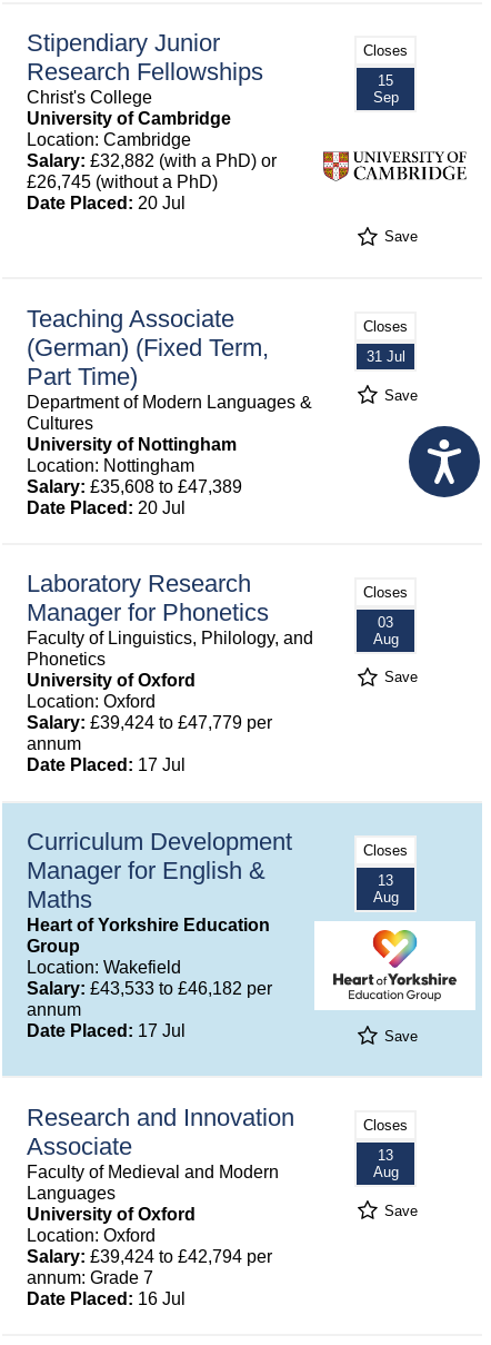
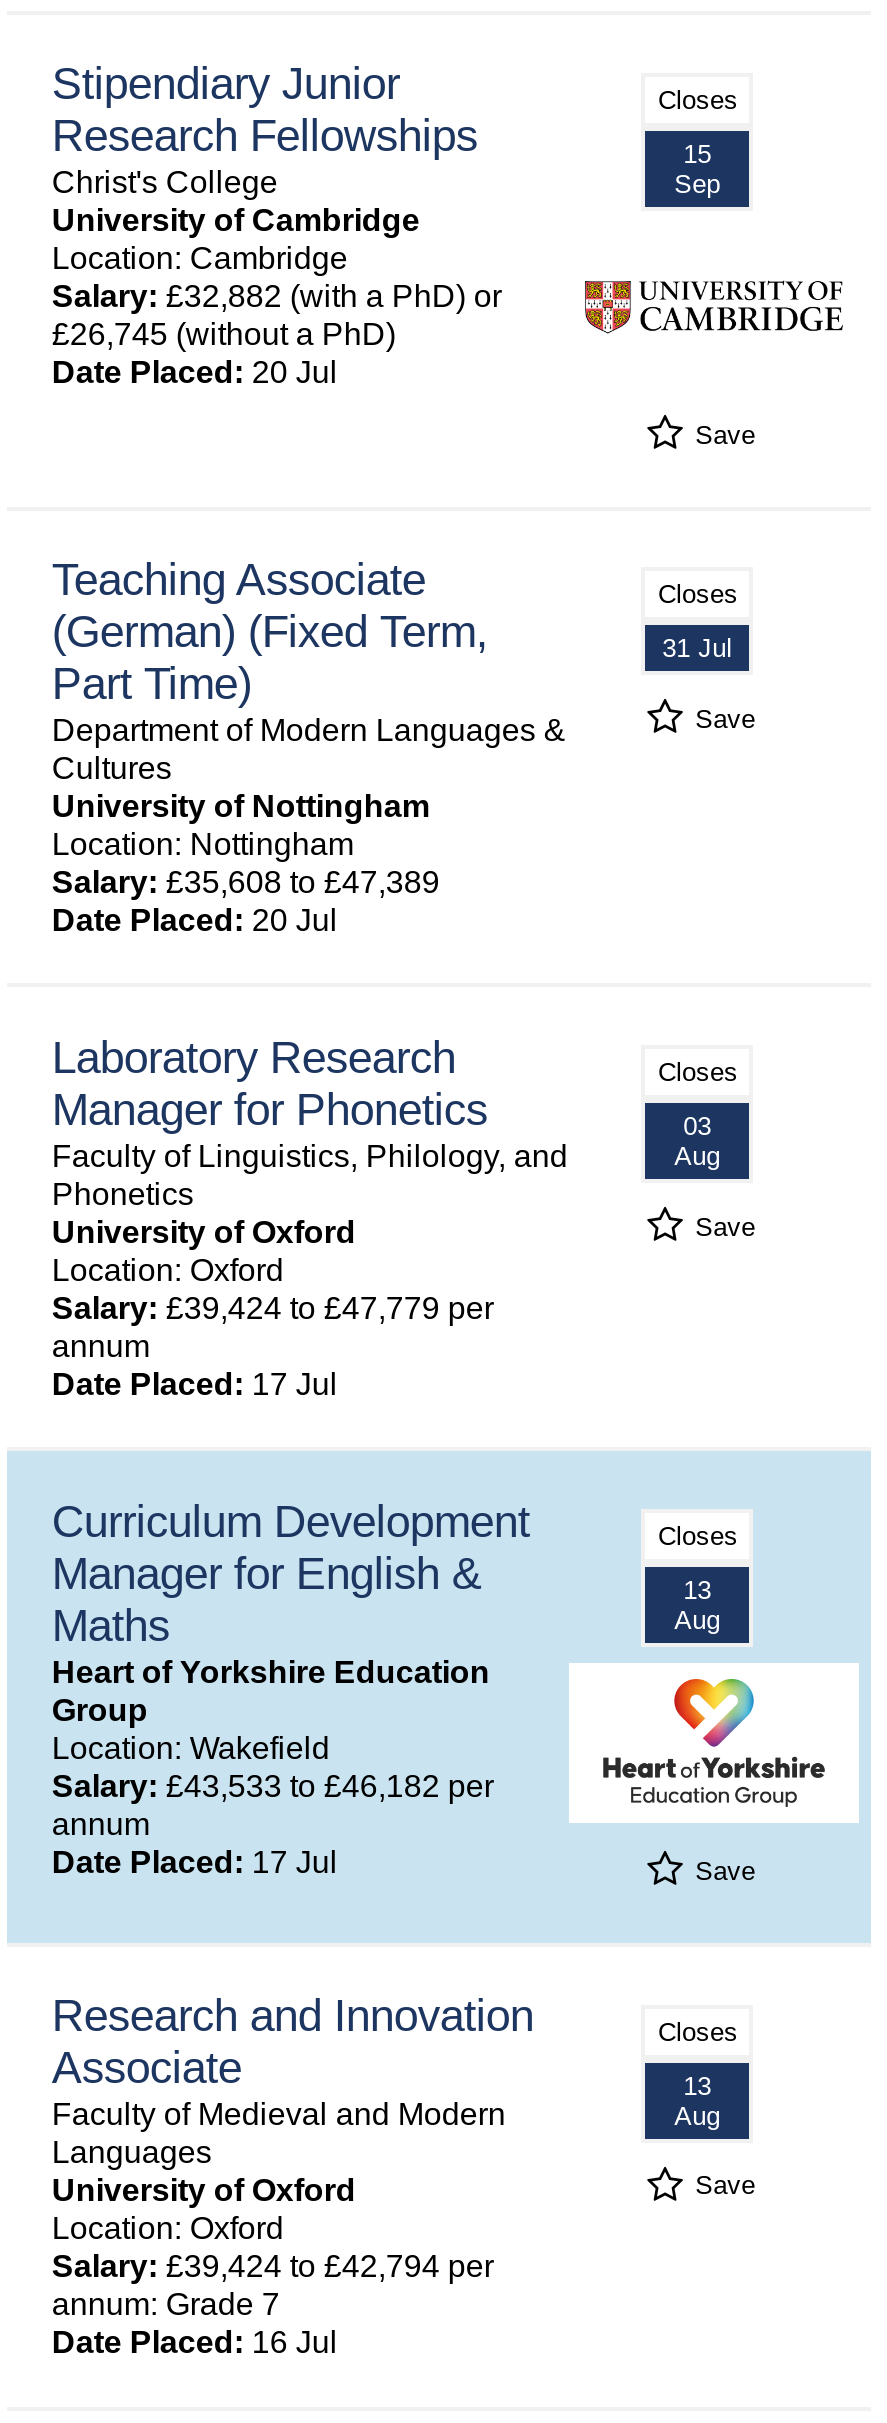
[408,425,481,498] [image] -> none

